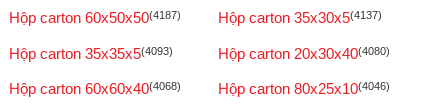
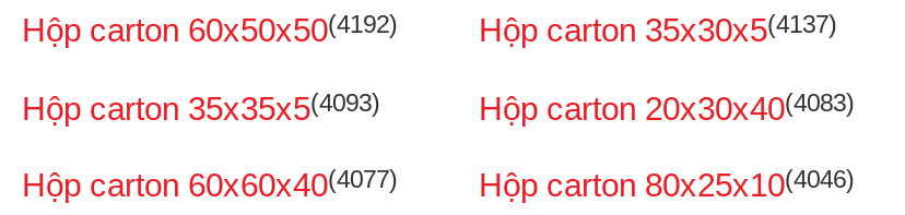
[9,9,181,26] Hộp carton 60x50x50(4187) -> [22,12,398,49] Hộp carton 60x50x50(4192)
[218,45,390,62] Hộp carton 20x30x40(4080) -> [479,89,855,127] Hộp carton 20x30x40(4083)
[9,80,181,97] Hộp carton 60x60x40(4068) -> [22,167,398,204] Hộp carton 60x60x40(4077)

